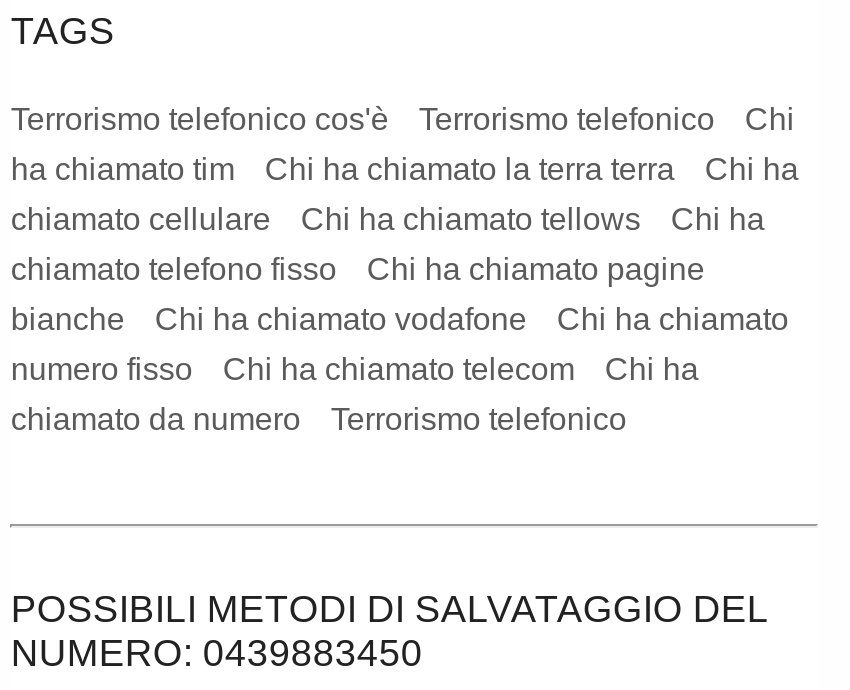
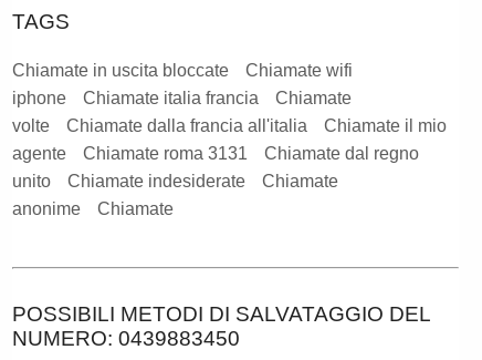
[11,103,799,437] Terrorismo telefonico cos'è | Terrorismo telefonico | Chi | ha chiamato tim | Chi ha chiamato la terra terra | Chi ha | chiamato cellulare | Chi ha chiamato tellows | Chi ha | chiamato telefono fisso | Chi ha chiamato pagine | bianche | Chi ha chiamato vodafone | Chi ha chiamato | numero fisso | Chi ha chiamato telecom | Chi ha | chiamato da numero | Terrorismo telefonico -> [13,61,447,219] Chiamate in uscita bloccate | Chiamate wifi | iphone | Chiamate italia francia | Chiamate | volte | Chiamate dalla francia all'italia | Chiamate il mio | agente | Chiamate roma 3131 | Chiamate dal regno | unito | Chiamate indesiderate | Chiamate | anonime | Chiamate

